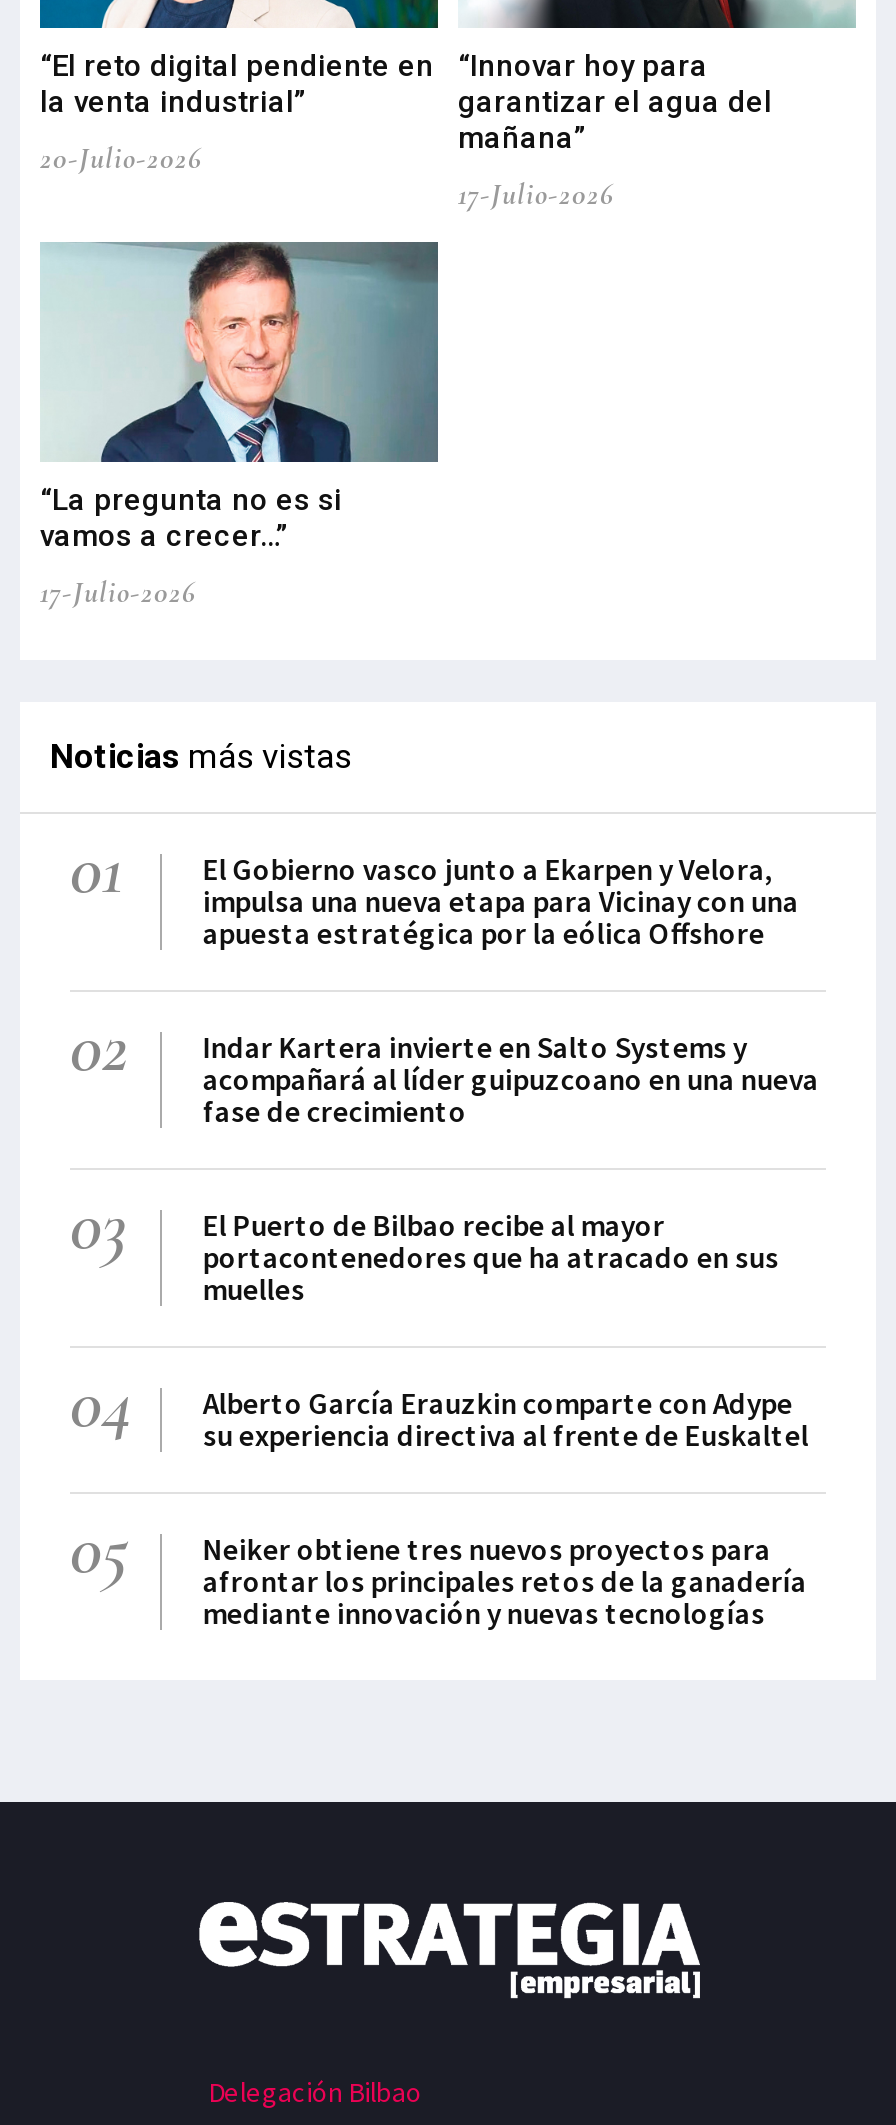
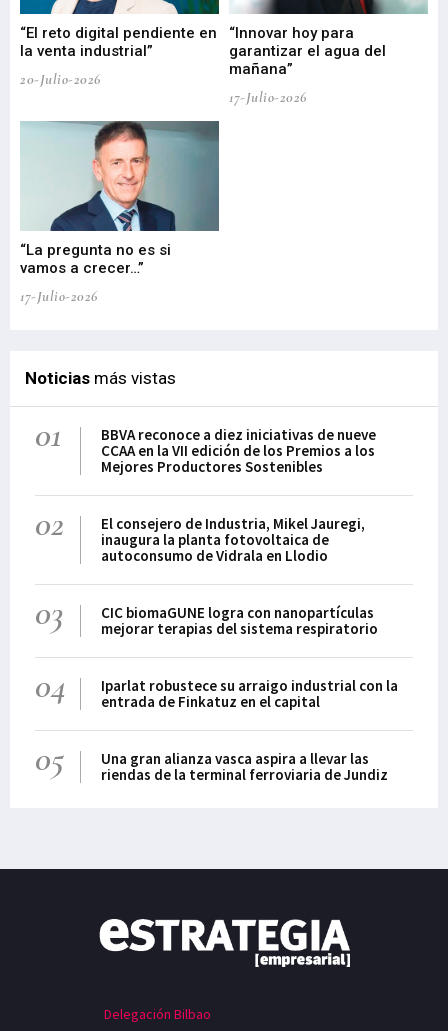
[203,849,799,951] El Gobierno vasco junto a Ekarpen y Velora, | impulsa una nueva etapa para Vicinay con una | apuesta estratégica por la eólica Offshore -> [101,425,376,476] BBVA reconoce a diez iniciativas de nueve | CCAA en la VII edición de los Premios a los | Mejores Productores Sostenibles
[203,1027,819,1129] Indar Kartera invierte en Salto Systems y | acompañará al líder guipuzcoano en una nueva | fase de crecimiento -> [101,514,365,565] El consejero de Industria, Mikel Jauregi, | inaugura la planta fotovoltaica de | autoconsumo de Vidrala en Llodio
[203,1205,779,1307] El Puerto de Bilbao recibe al mayor | portacontenedores que ha atracado en sus | muelles -> [101,603,378,638] CIC biomaGUNE logra con nanopartículas | mejorar terapias del sistema respiratorio
[203,1383,809,1453] Alberto García Erauzkin comparte con Adype | su experiencia directiva al frente de Euskaltel -> [101,676,398,711] Iparlat robustece su arraigo industrial con la | entrada de Finkatuz en el capital
[203,1529,807,1631] Neiker obtiene tres nuevos proyectos para | afrontar los principales retos de la ganadería | mediante innovación y nuevas tecnologías -> [101,749,388,784] Una gran alianza vasca aspira a llevar las | riendas de la terminal ferroviaria de Jundiz

